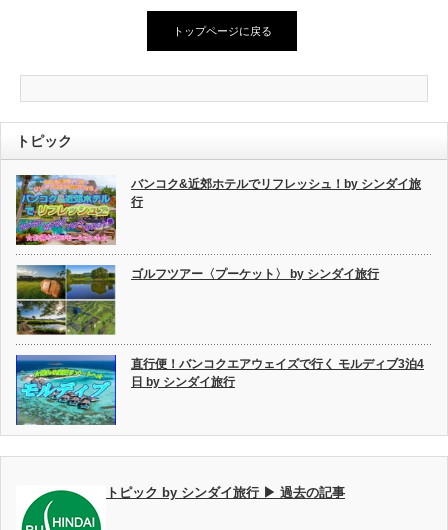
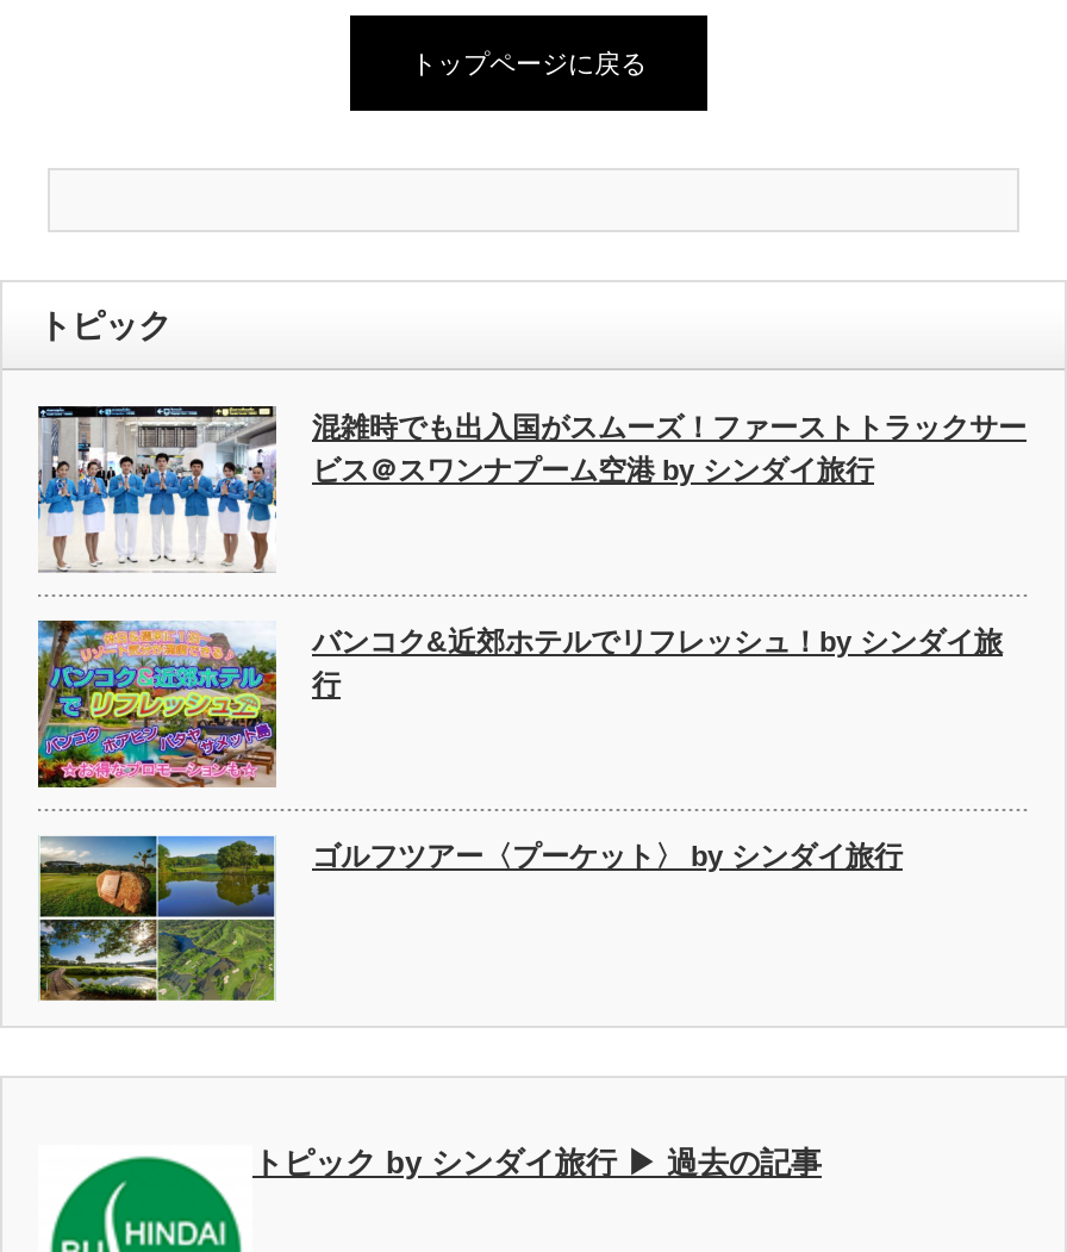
none -> [36,404,1027,571] [image] | 混雑時でも出入国がスムーズ！ファーストトラックサー | ビス＠スワンナプーム空港 by シンダイ旅行
moved [14,170,421,281] -> [33,609,1003,873]: [image] | バンコク&近郊ホテルでリフレッシュ！by シンダイ旅 | 行 | ゴルフツアー〈プーケット〉 by シンダイ旅行
moved [15,264,117,336] -> [36,833,279,1004]: [image]
[15,355,424,425] [image] | 直行便！バンコクエアウェイズで行く モルディブ3泊4 | 日 by シンダイ旅行 -> none

